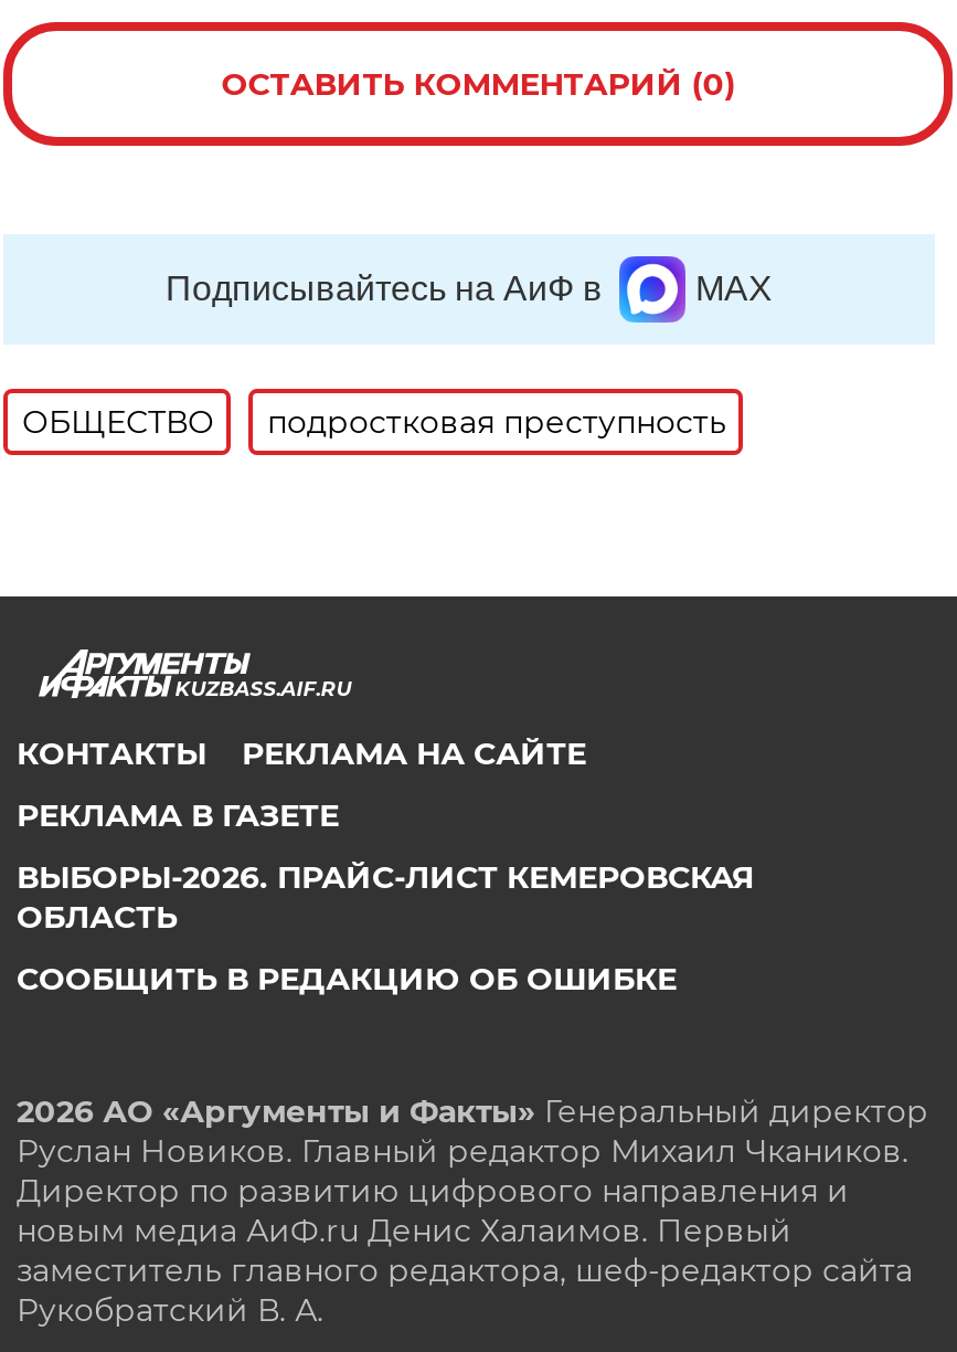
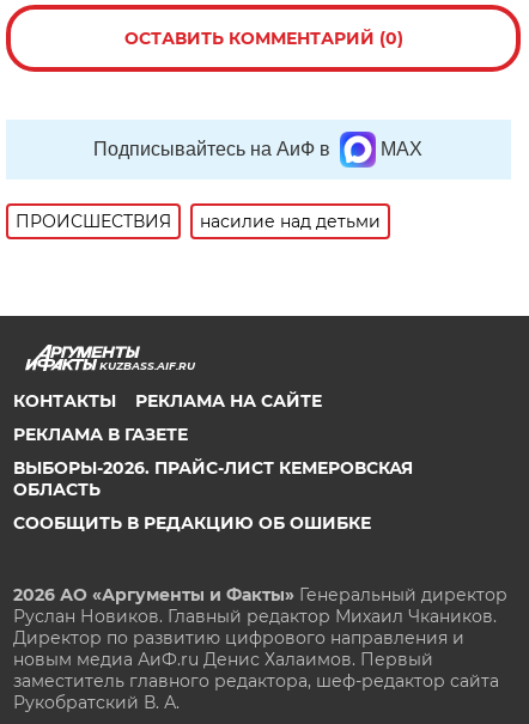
[22,402,726,442] ОБЩЕСТВО | подростковая преступность -> [16,211,381,232] ПРОИСШЕСТВИЯ | насилие над детьми

